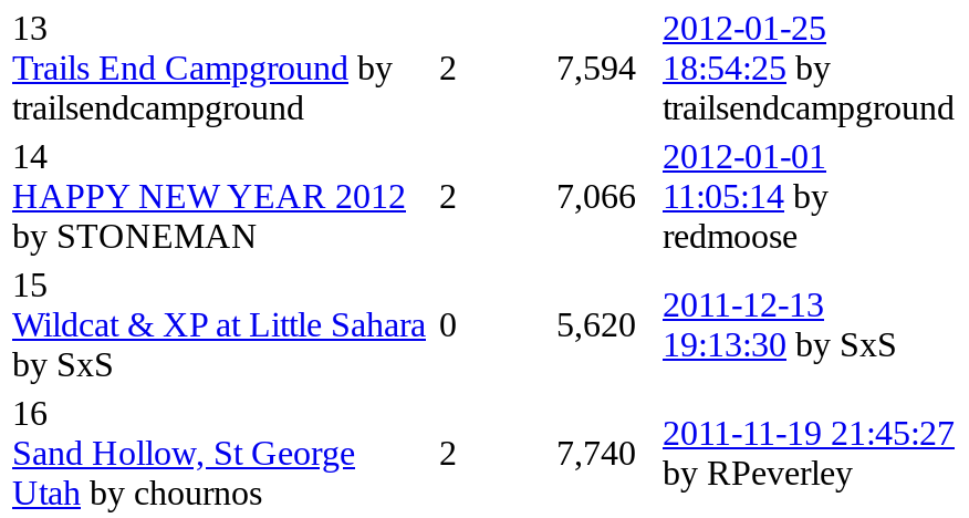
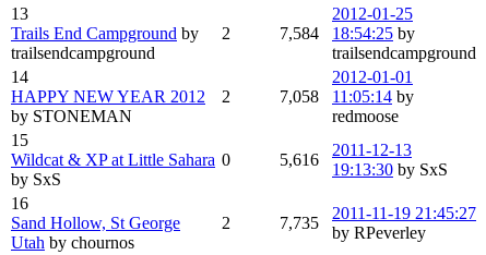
[556,49,831,86] 7,594 18:54:25 by -> [280,24,415,42] 7,584 18:54:25 by
[556,177,829,215] 7,066 11:05:14 by -> [280,87,414,106] 7,058 11:05:14 by
[556,305,636,343] 5,620 -> [280,150,319,169] 5,616
[556,434,636,472] 7,740 -> [280,214,319,232] 7,735

